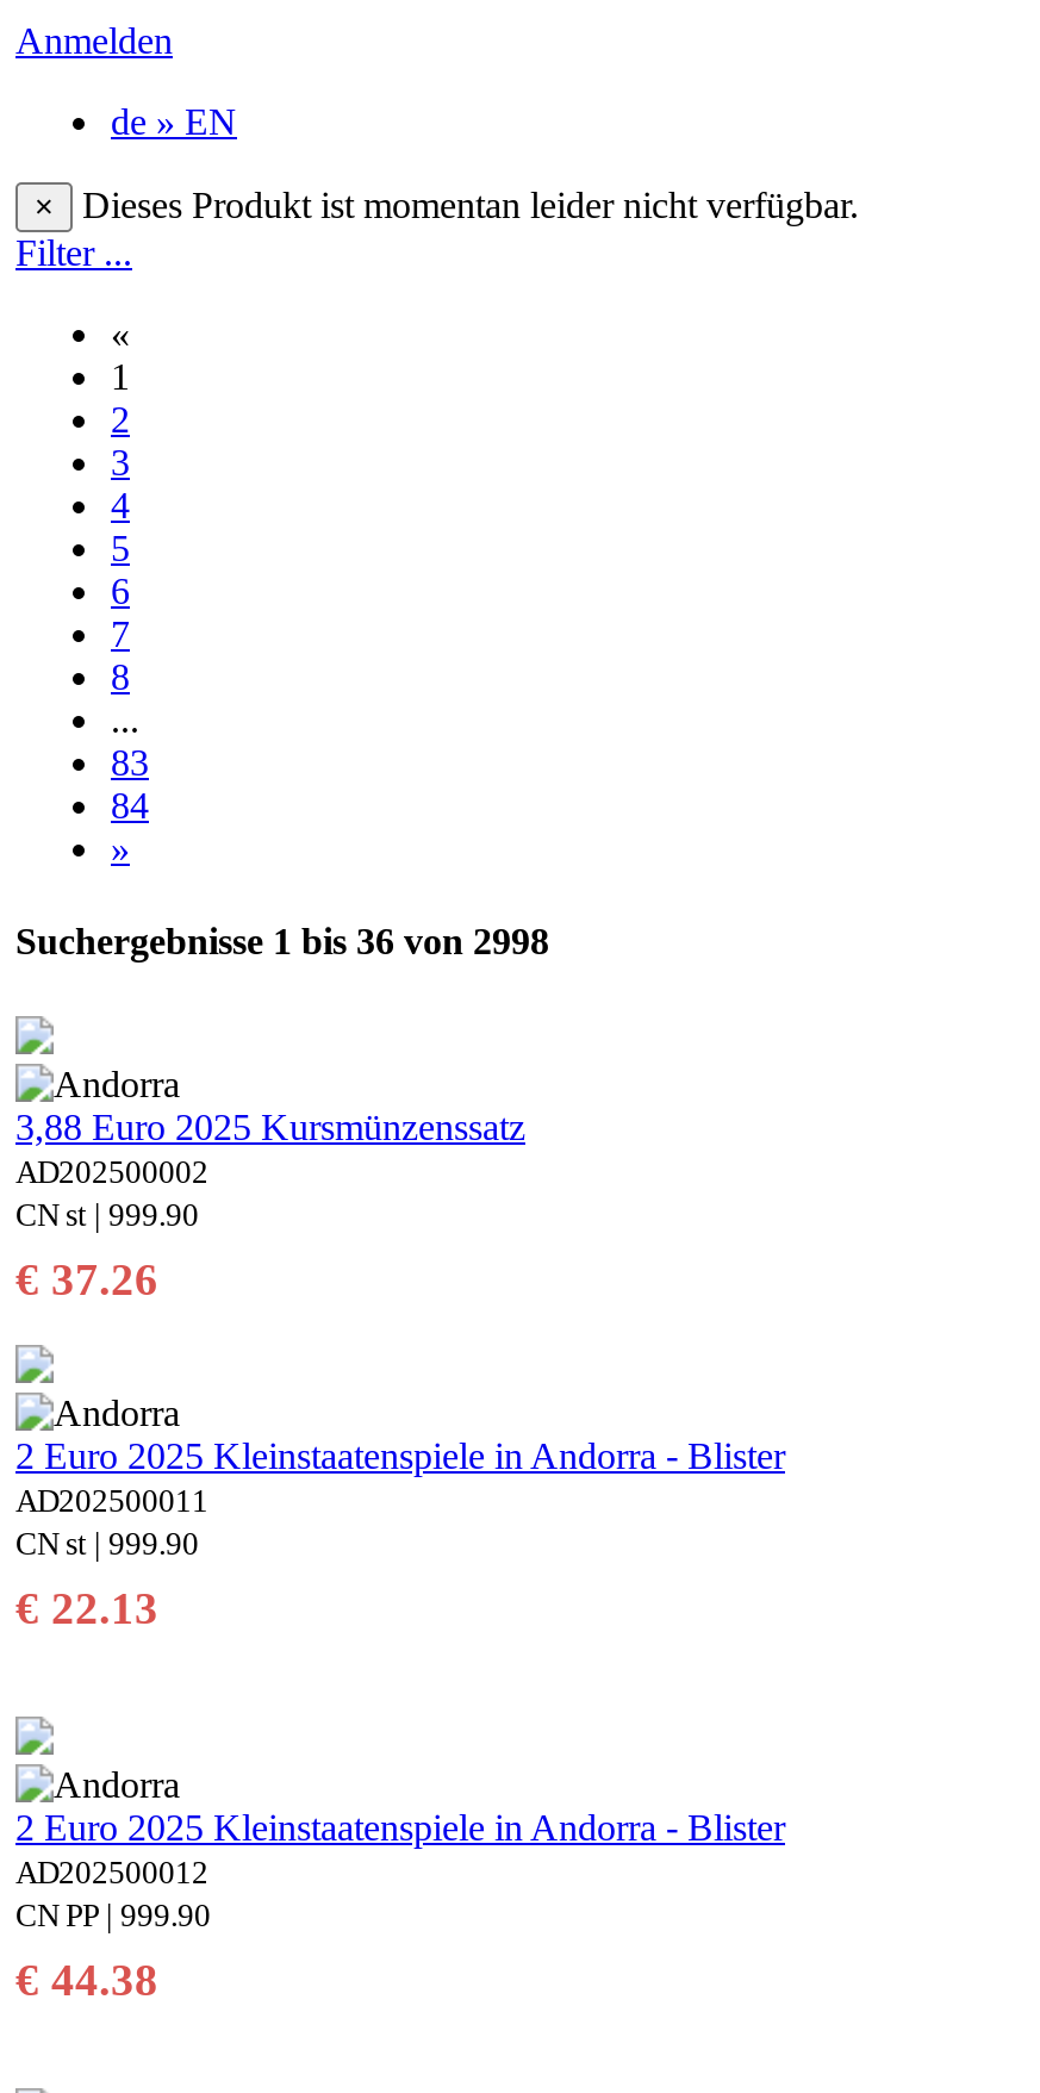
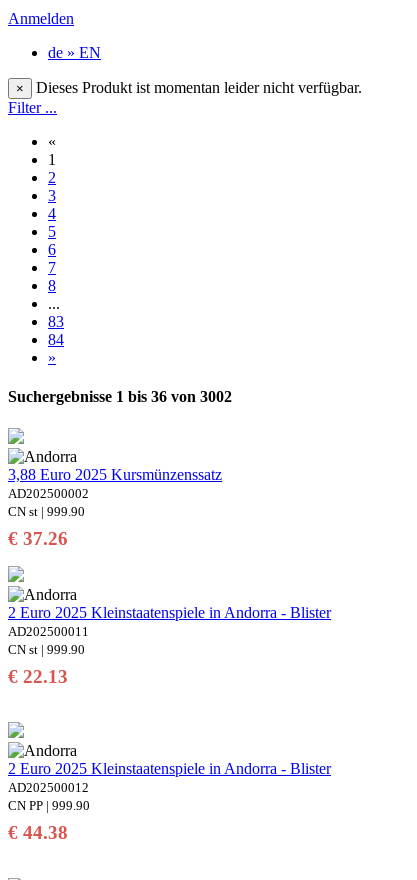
[15,922,549,962] Suchergebnisse 1 bis 36 von 2998 -> [8,388,232,405] Suchergebnisse 1 bis 36 von 3002

